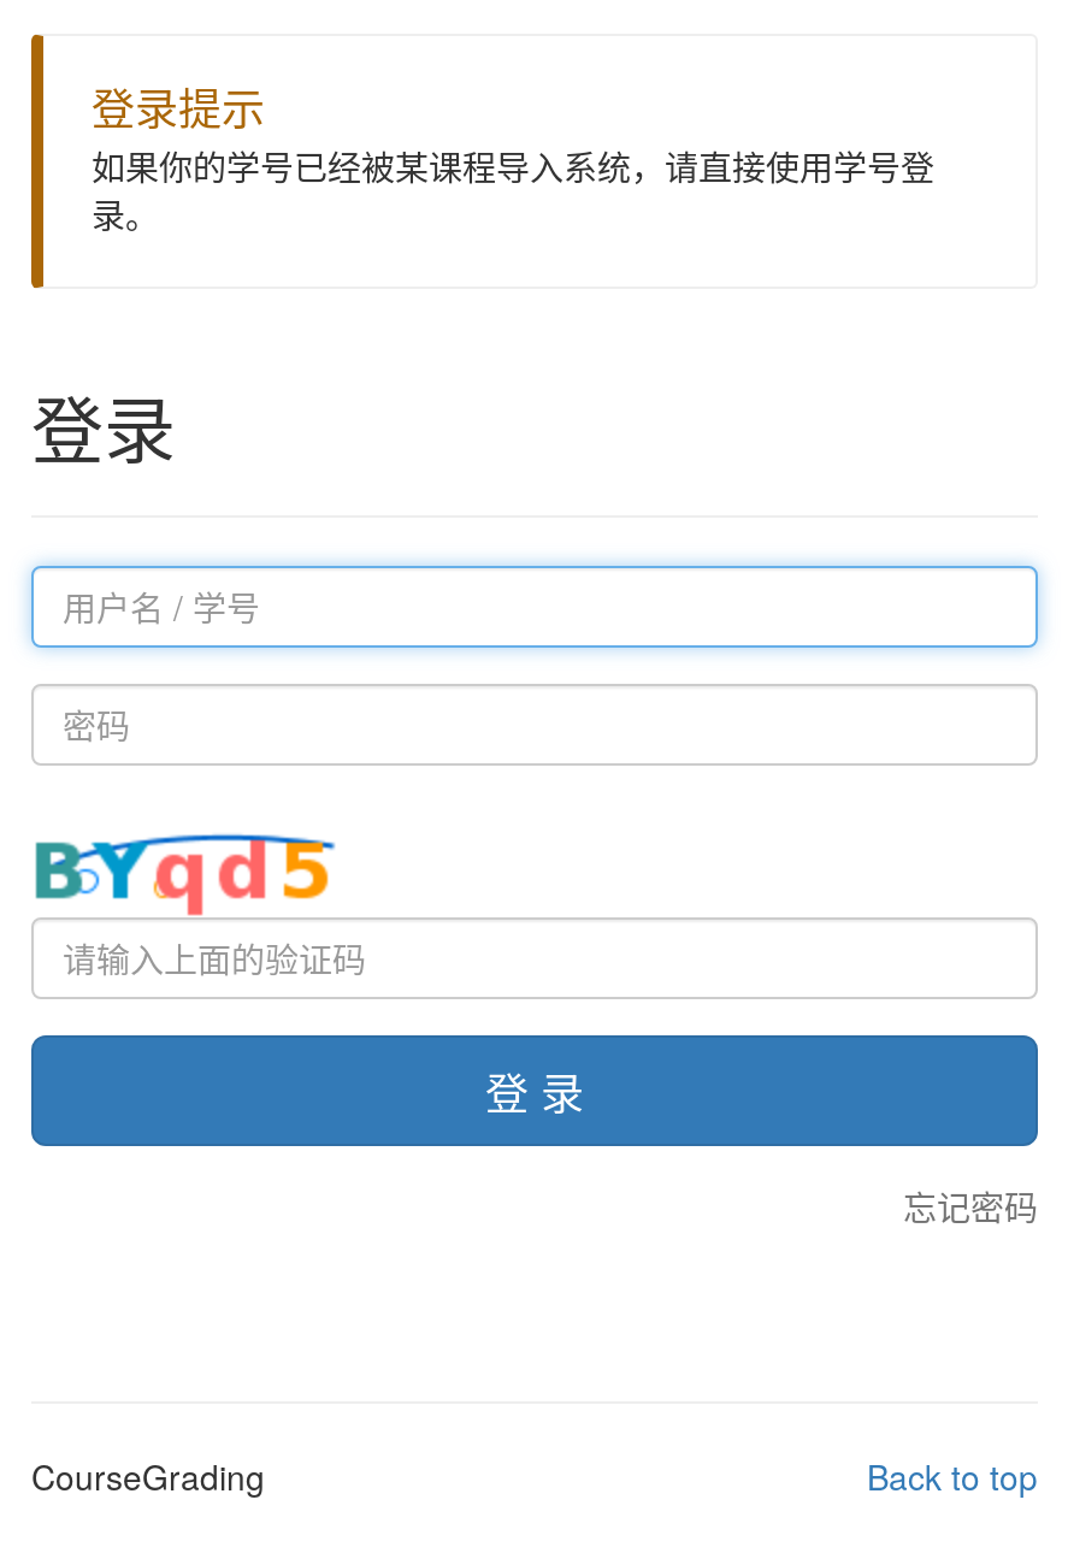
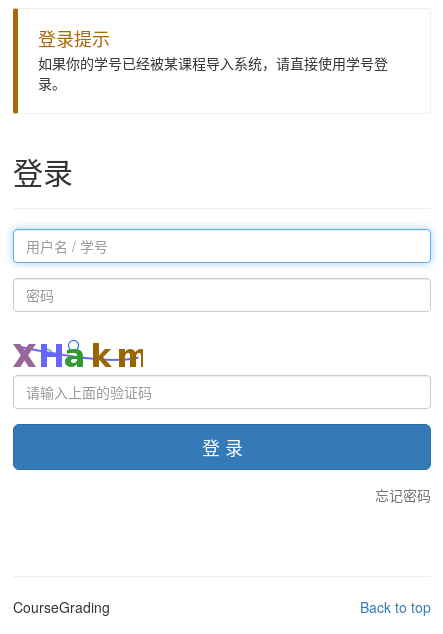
[34,831,344,917] [image] -> [14,340,144,374] [image]

